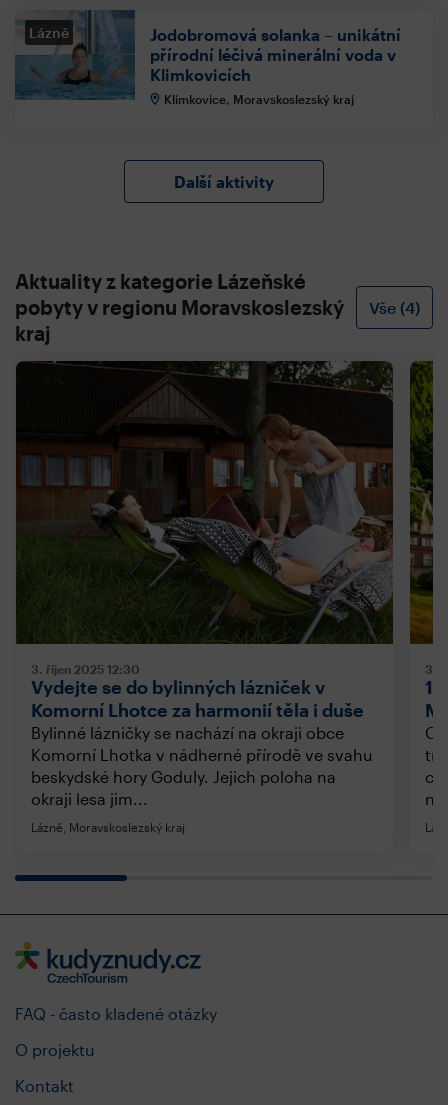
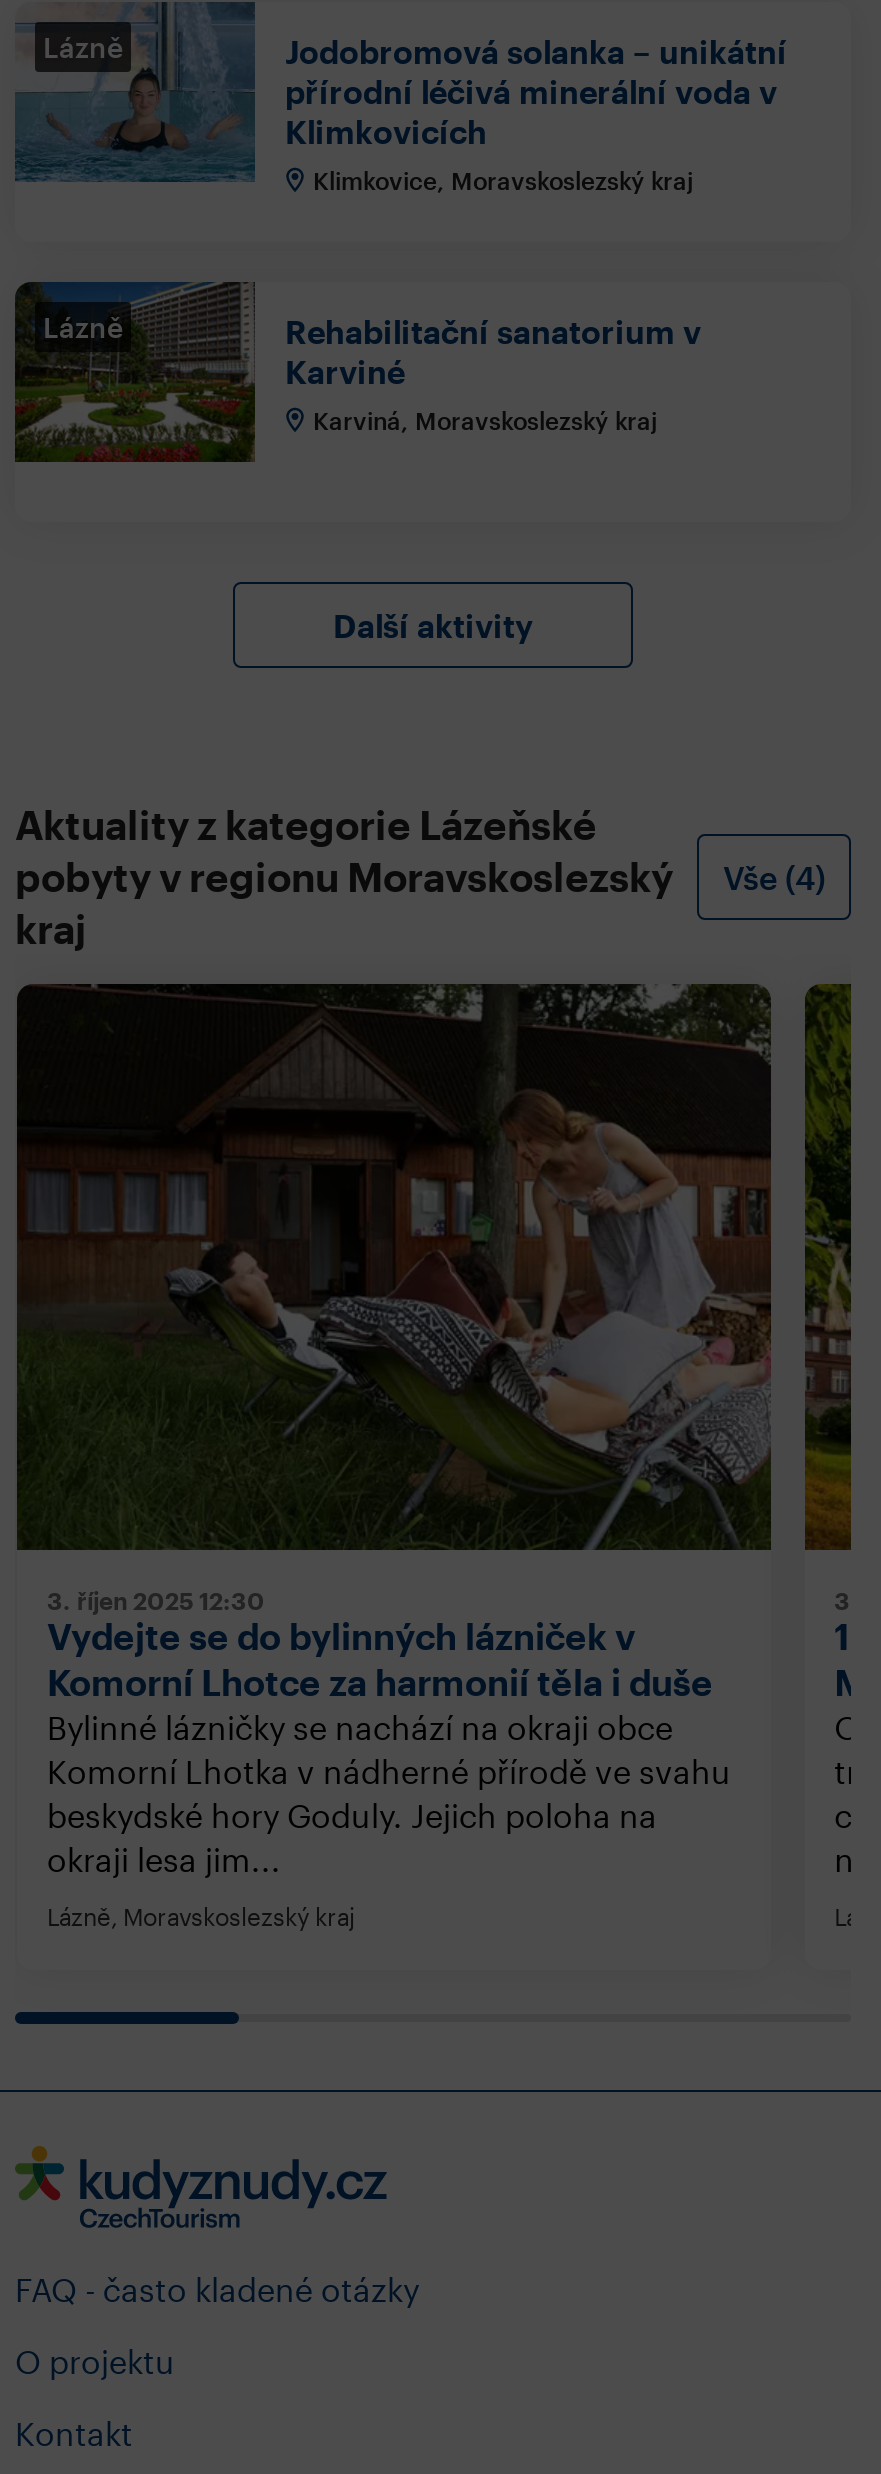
none -> [13,280,701,464] [image] | Lázně | Rehabilitační sanatorium v | Karviné | Karviná, Moravskoslezský kraj

